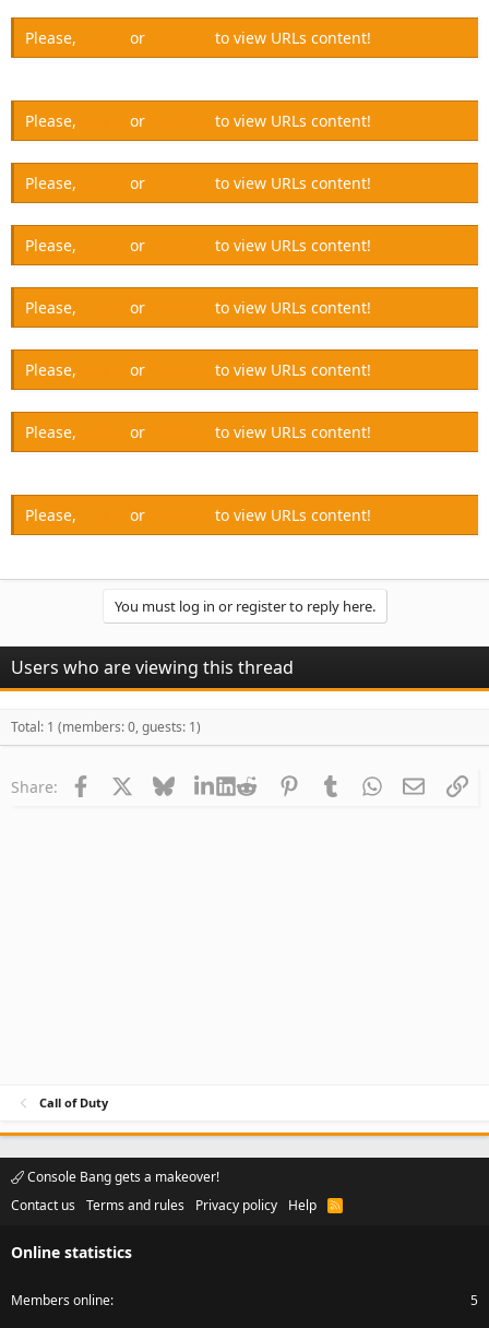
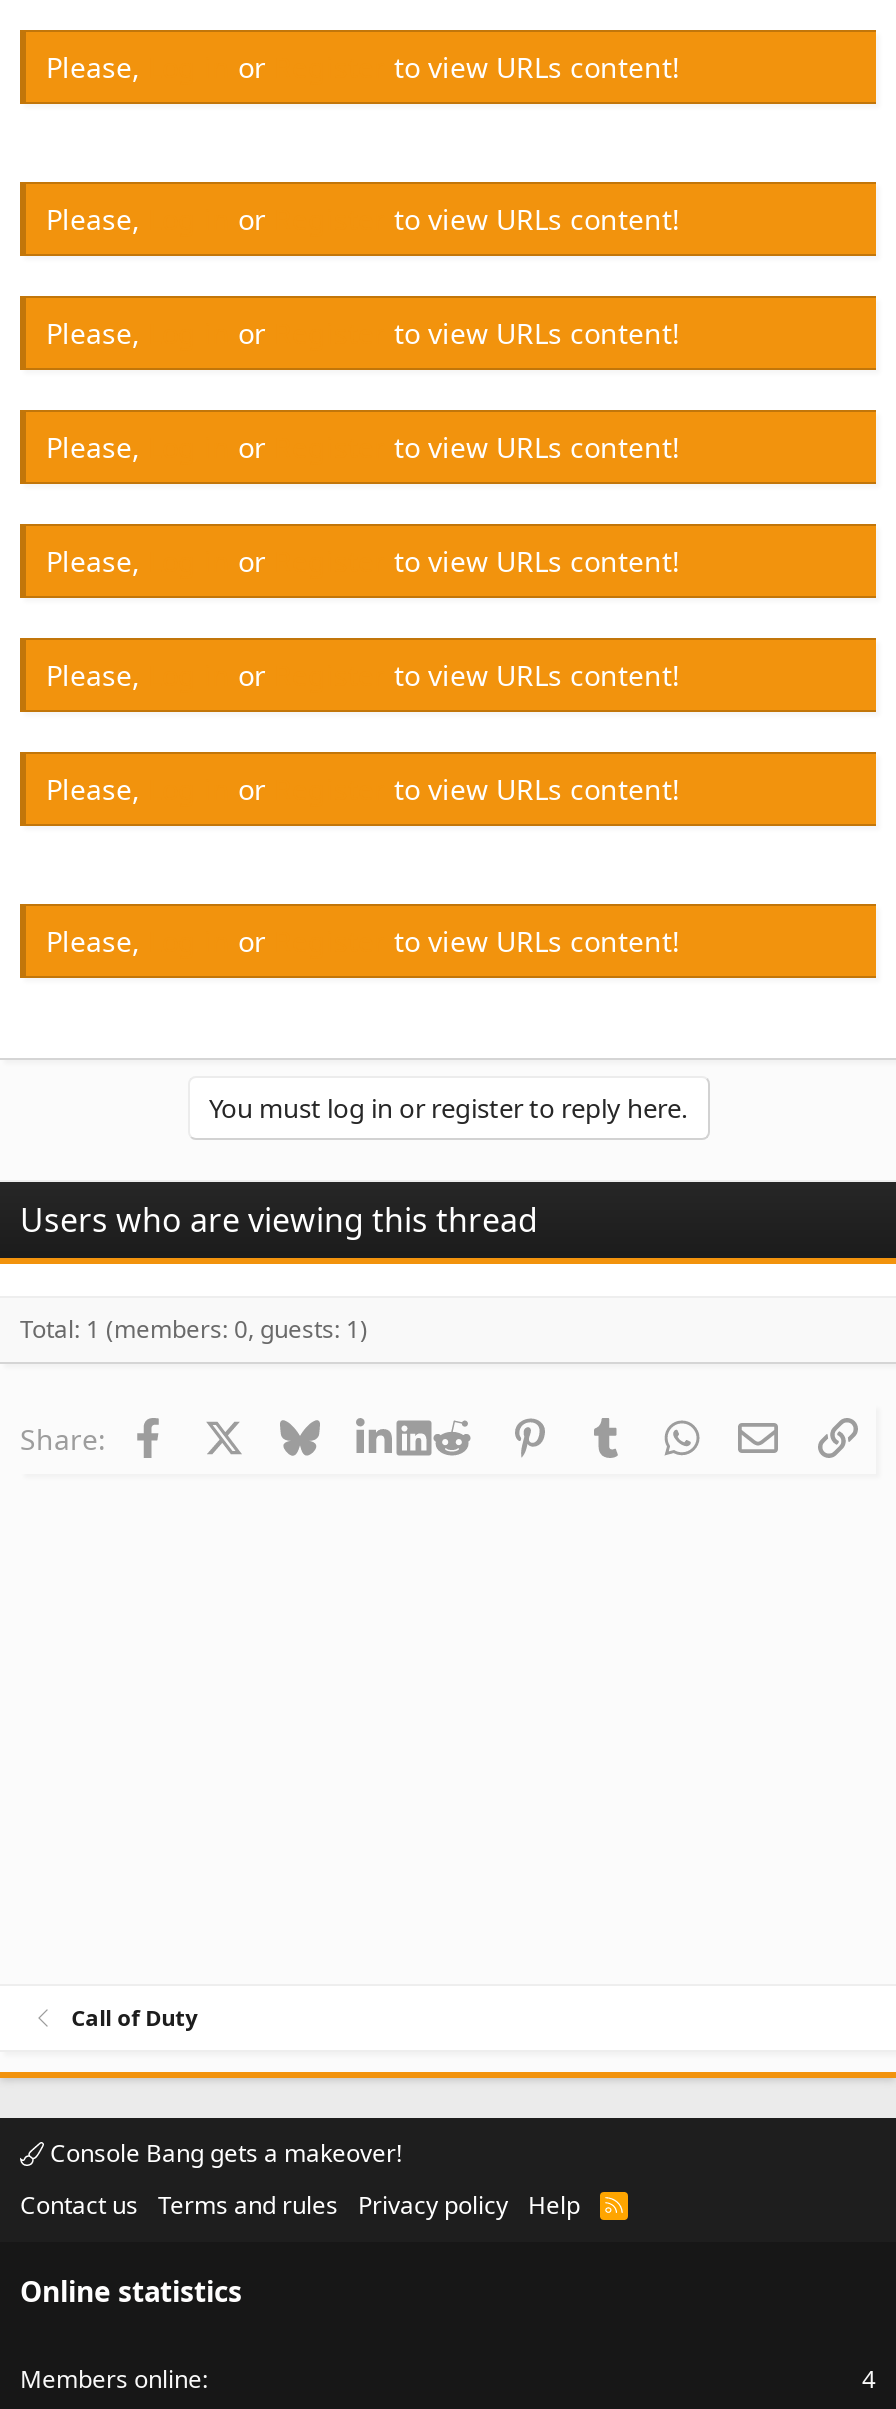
[470,1291,478,1310] 5 -> [862,2362,876,2396] 4

